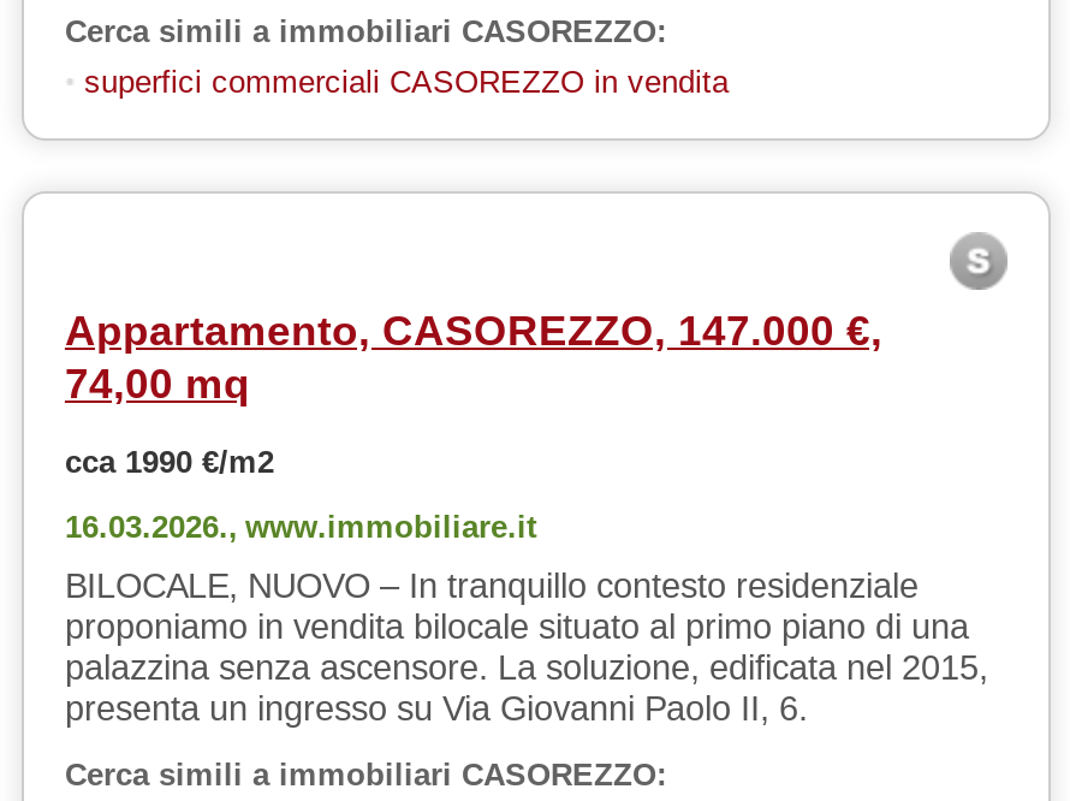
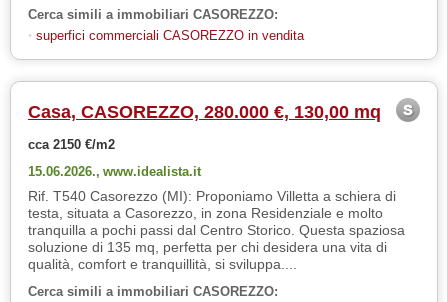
[65,307,882,408] Appartamento, CASOREZZO, 147.000 €, | 74,00 mq -> [28,102,381,122] Casa, CASOREZZO, 280.000 €, 130,00 mq
[65,444,274,480] cca 1990 €/m2 -> [28,137,115,152] cca 2150 €/m2
[65,509,536,545] 16.03.2026., www.immobiliare.it -> [28,164,201,179] 15.06.2026., www.idealista.it
[65,567,988,728] BILOCALE, NUOVO – In tranquillo contesto residenziale | proponiamo in vendita bilocale situato al primo piano di una | palazzina senza ascensore. La soluzione, edificata nel 2015, | presenta un ingresso su Via Giovanni Paolo II, 6. -> [28,188,405,272] Rif. T540 Casorezzo (MI): Proponiamo Villetta a schiera di | testa, situata a Casorezzo, in zona Residenziale e molto | tranquilla a pochi passi dal Centro Storico. Questa spaziosa | soluzione di 135 mq, perfetta per chi desidera una vita di | qualità, comfort e tranquillità, si sviluppa....

